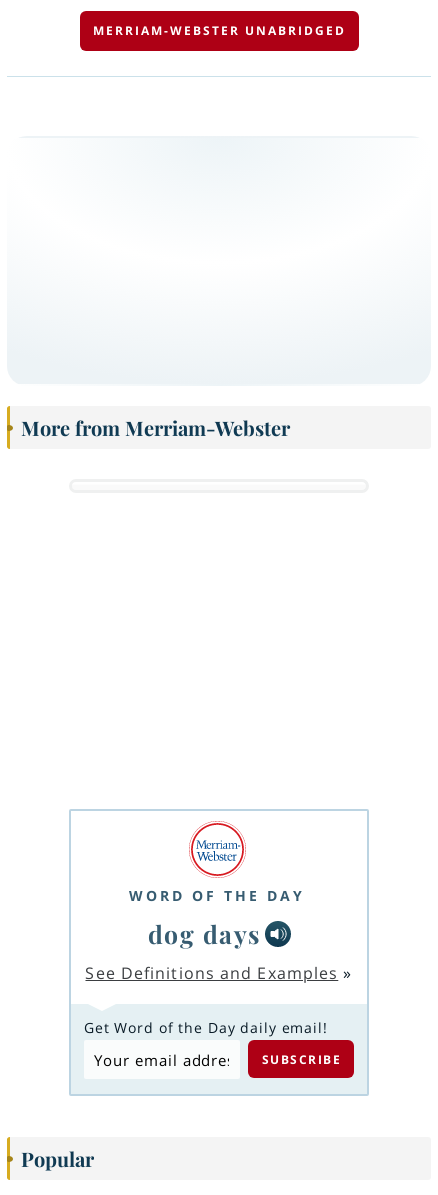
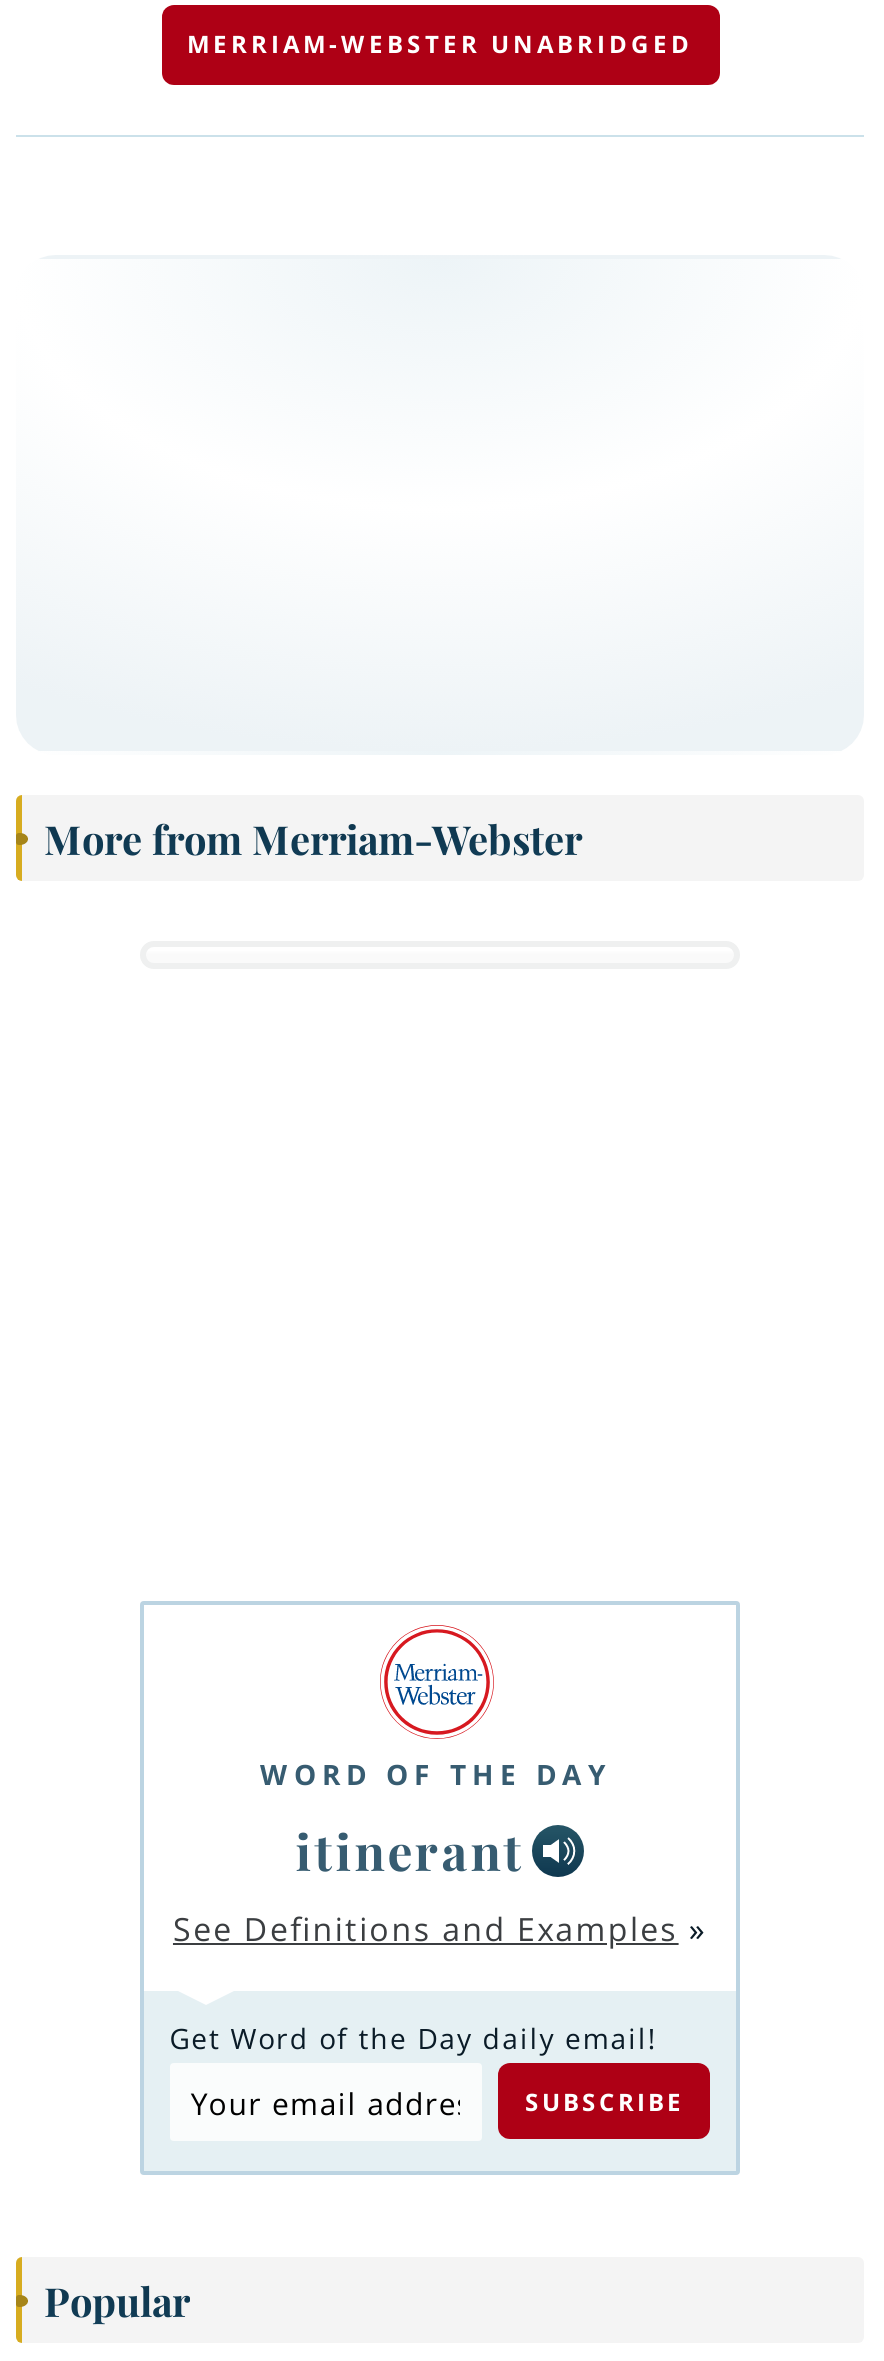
[147,917,260,950] dog days -> [296,1817,524,1883] itinerant

